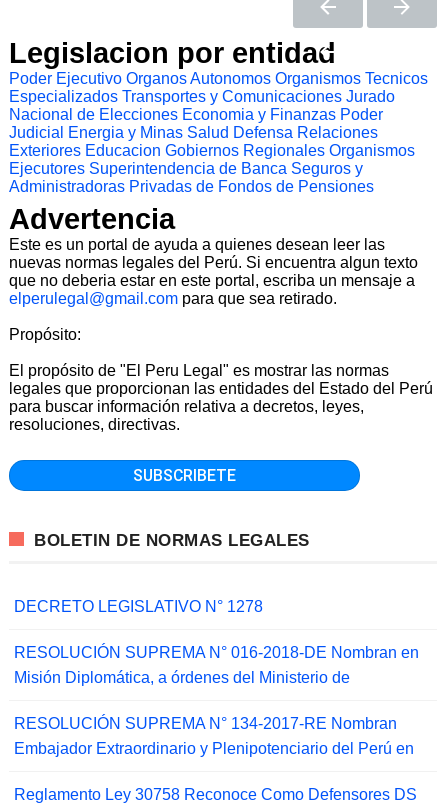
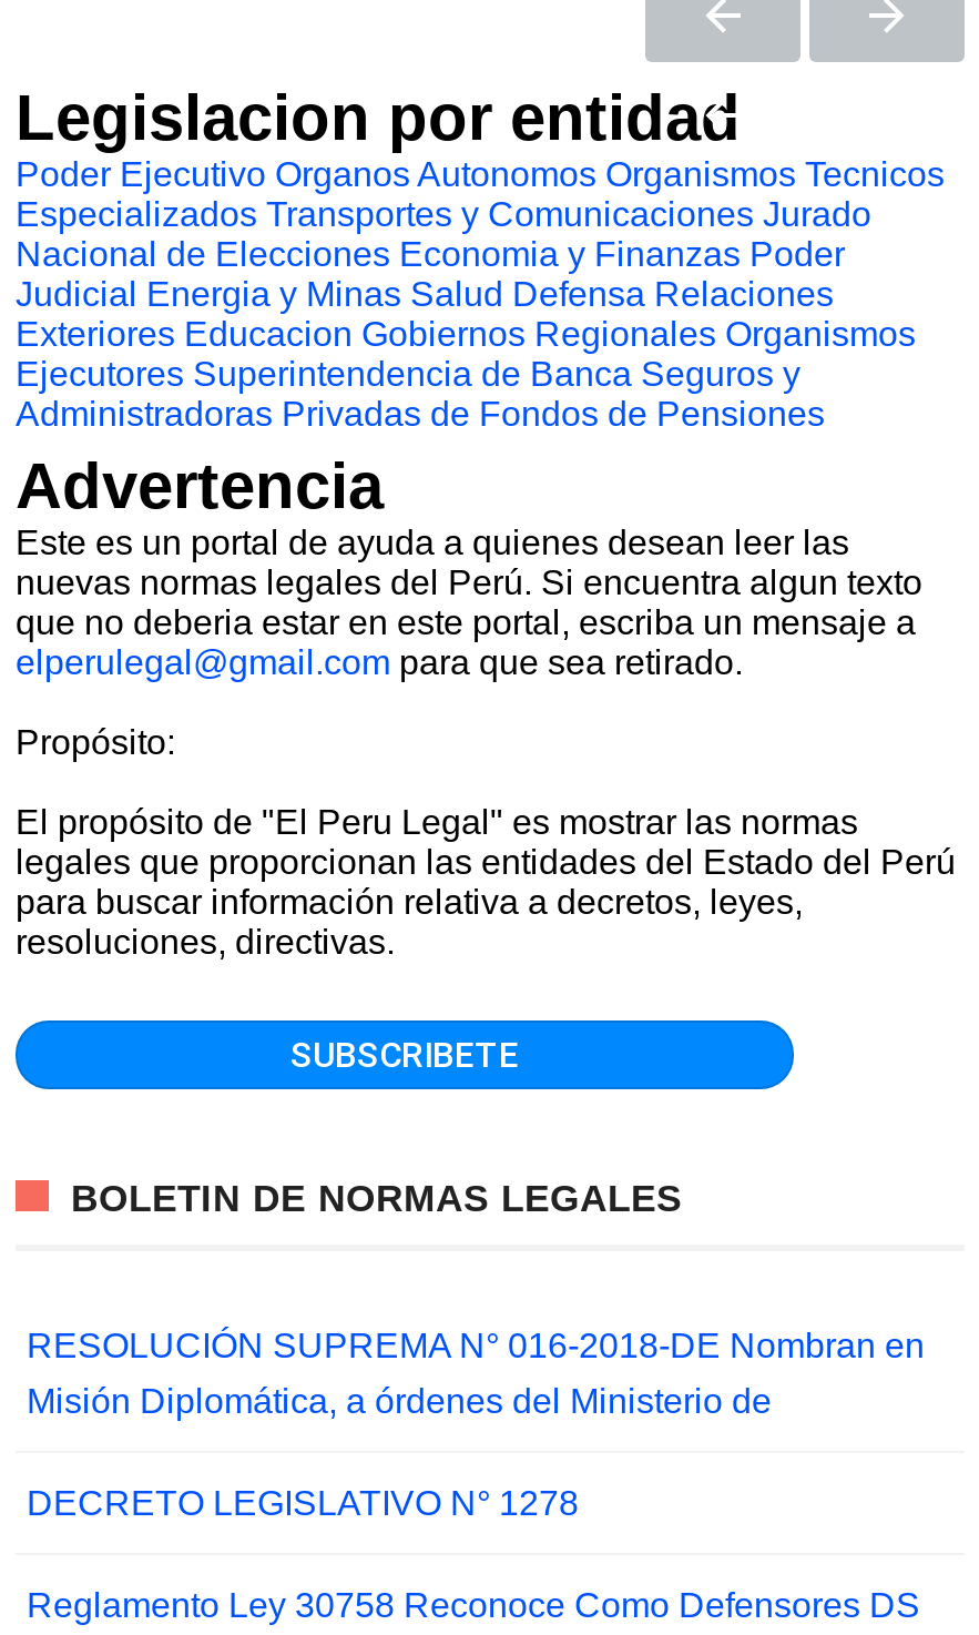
moved [14,598,263,615] -> [27,1484,579,1522]: DECRETO LEGISLATIVO N° 1278
[14,715,414,757] RESOLUCIÓN SUPREMA N° 134-2017-RE Nombran | Embajador Extraordinario y Plenipotenciario del Perú en -> none

